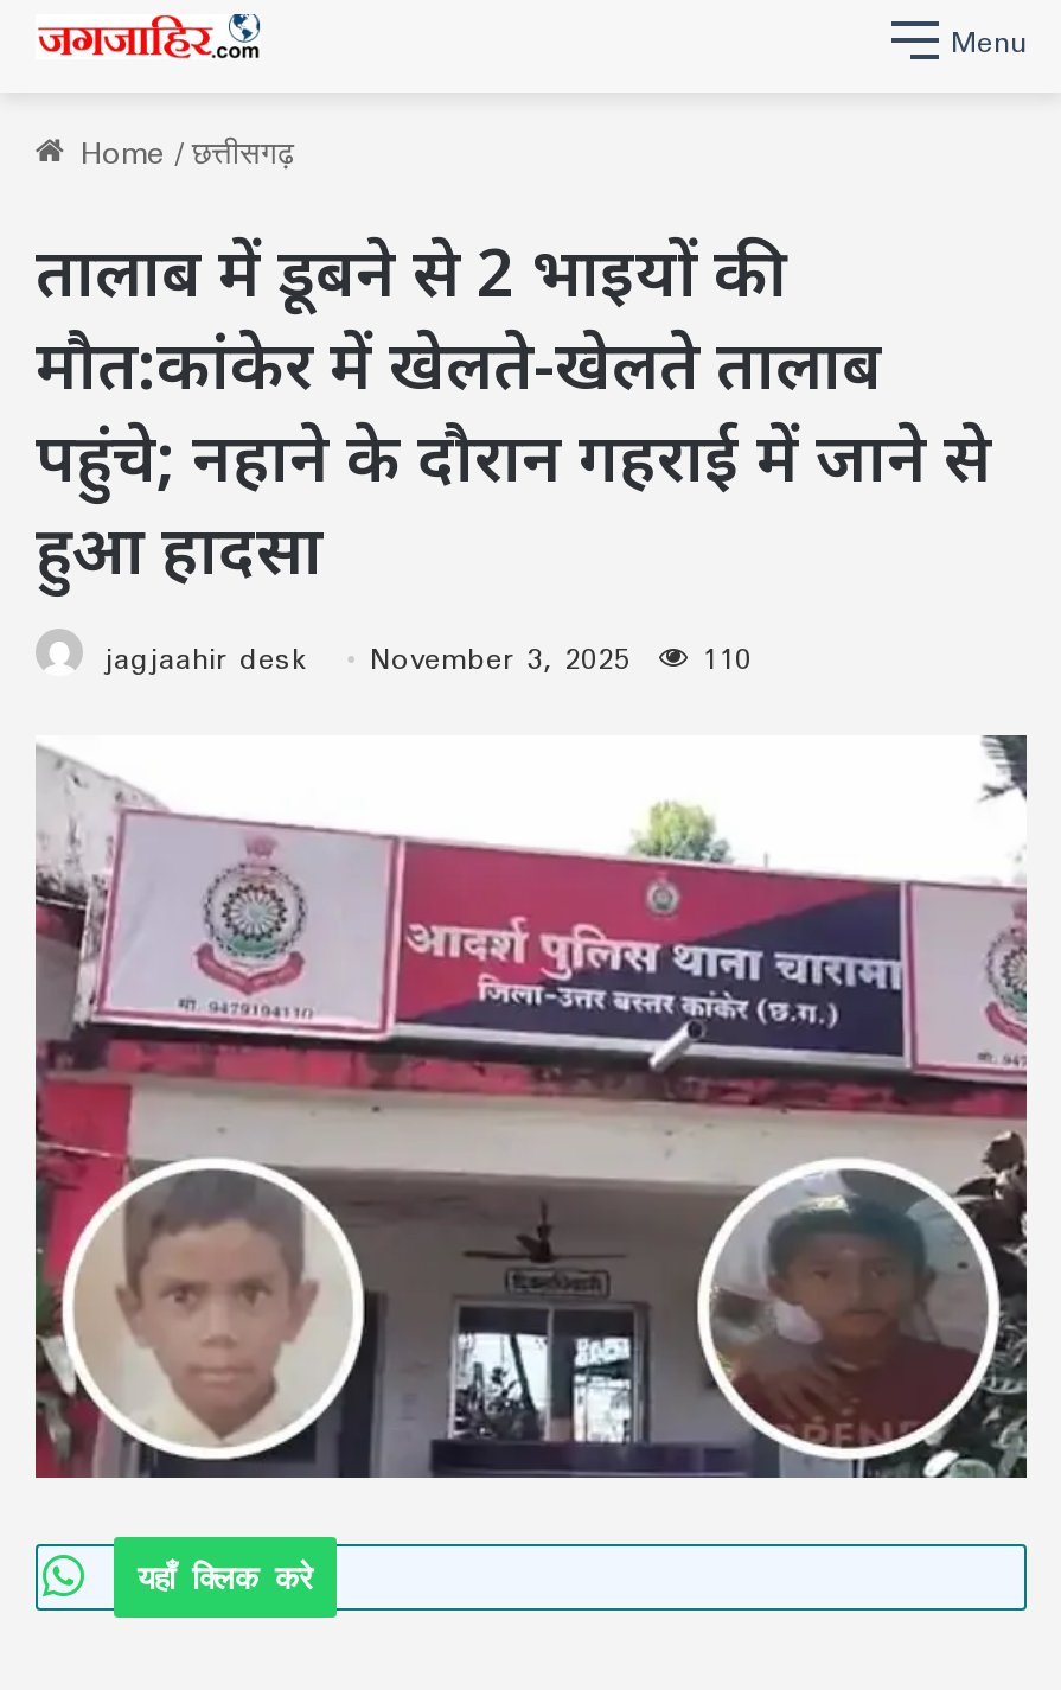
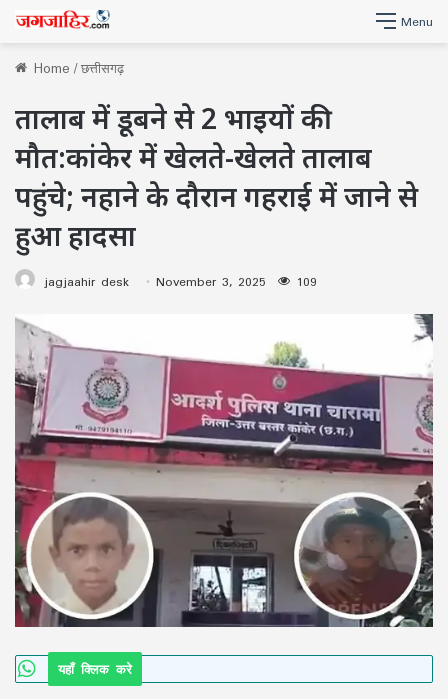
[104,629,752,688] jagjaahir desk November 3, 2025 110 -> [44,269,317,294] jagjaahir desk November 3, 2025 109

